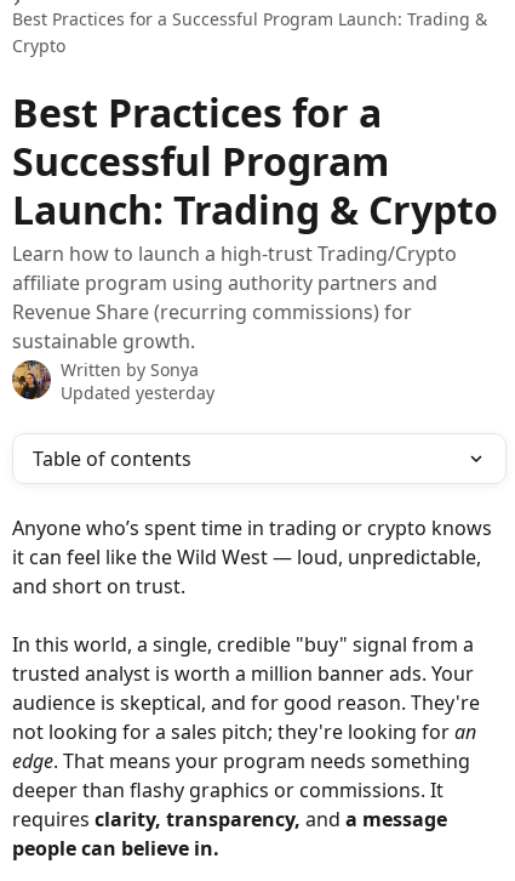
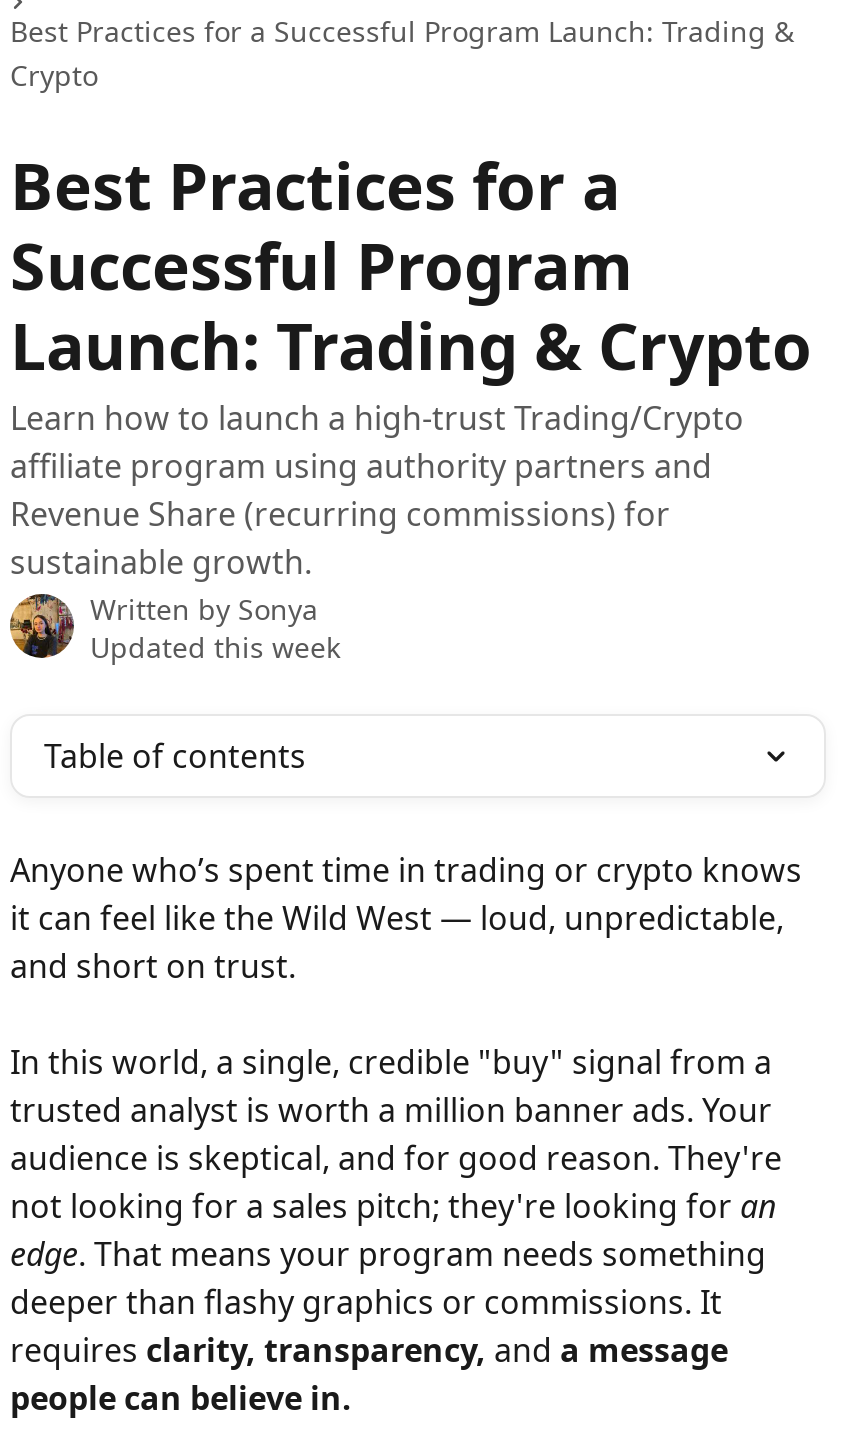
[61,381,214,404] Updated yesterday -> [90,628,340,666] Updated this week

